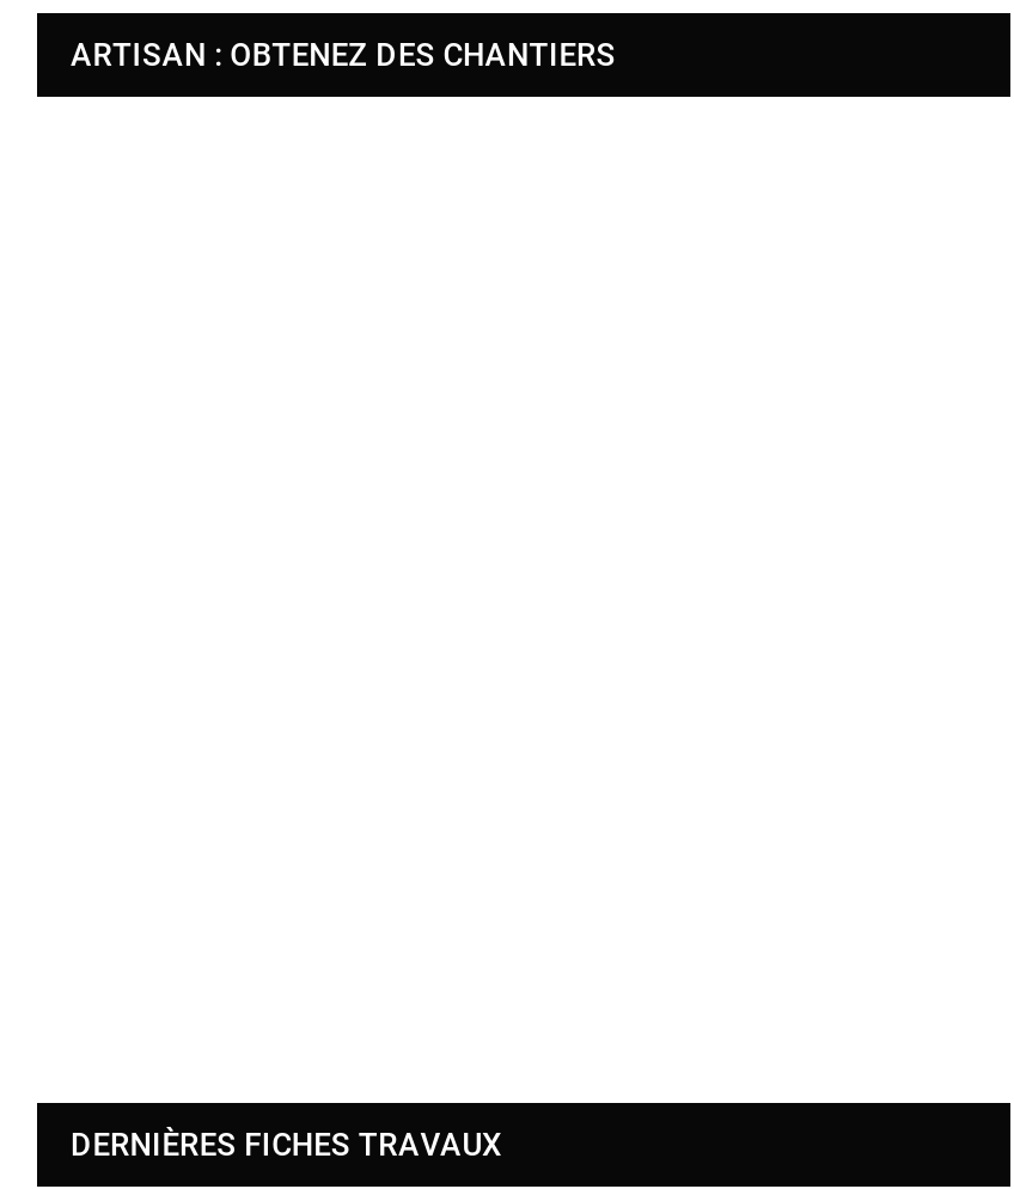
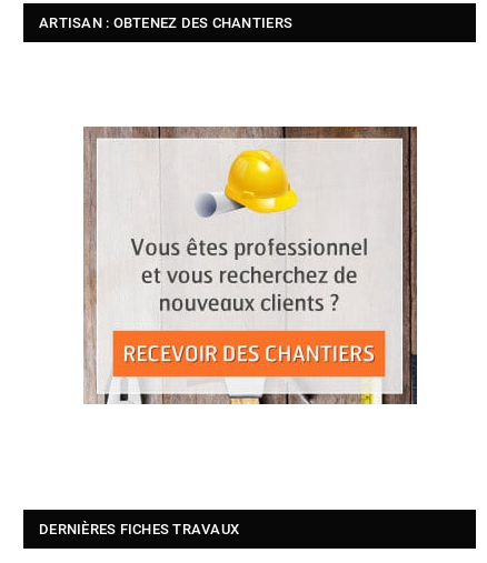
none -> [82,125,418,405] [image]

